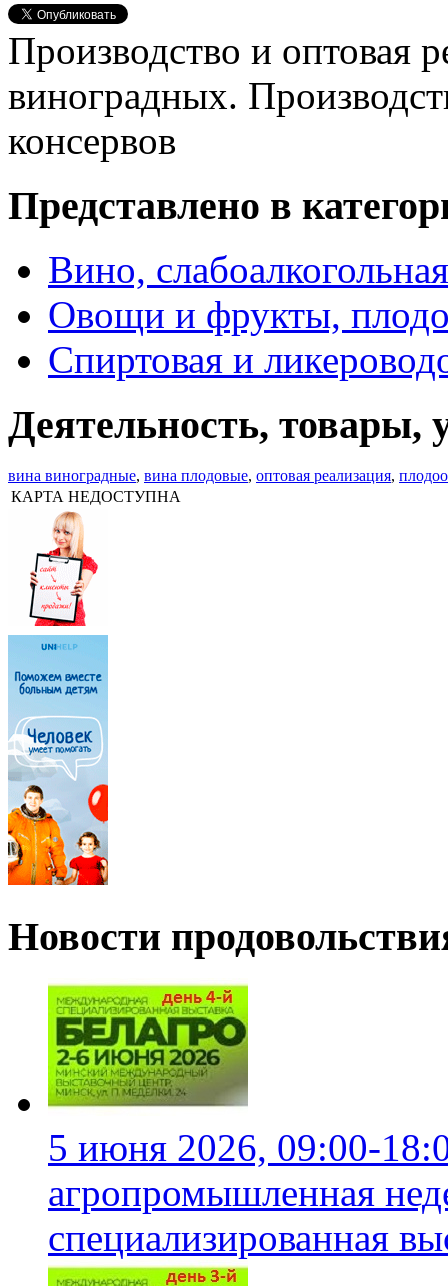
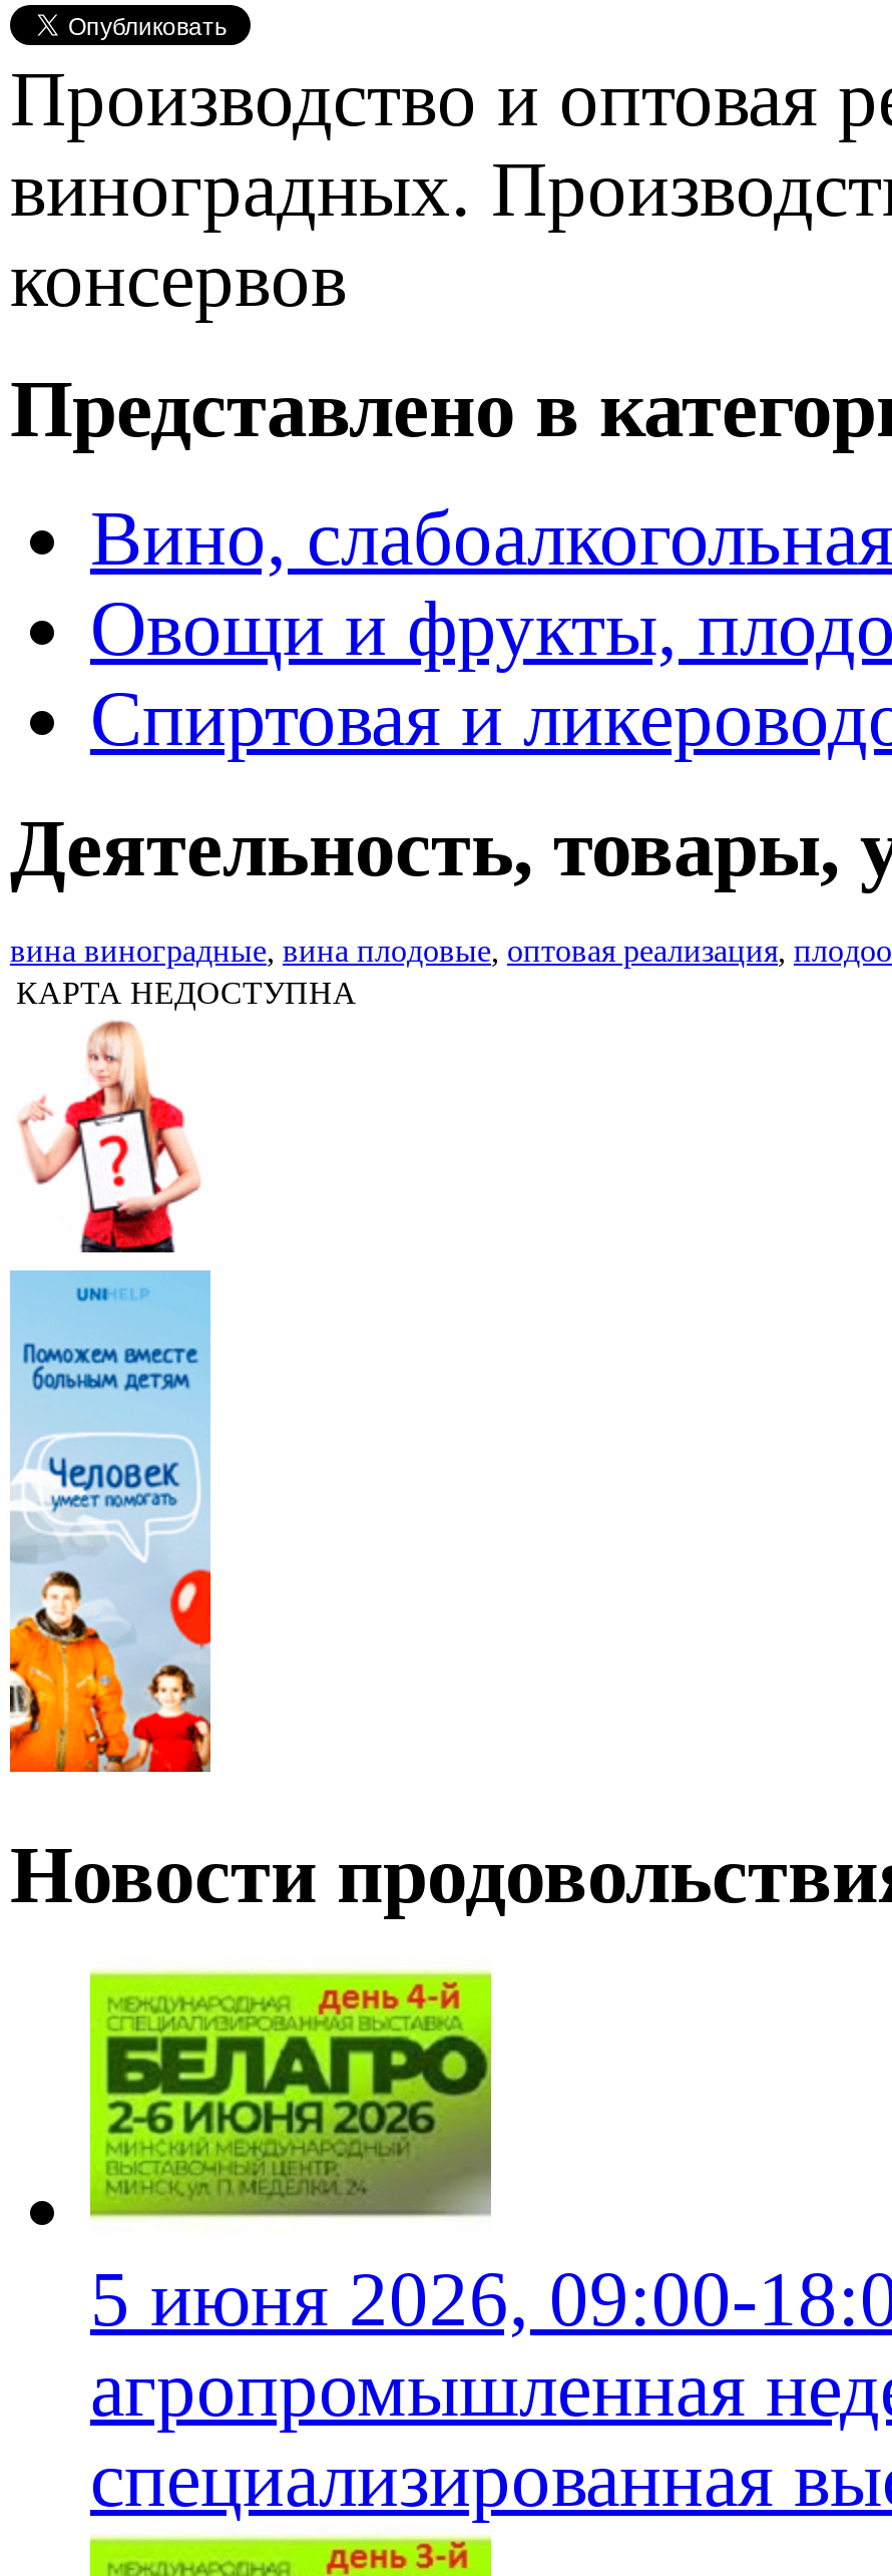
[13,511,102,627] [image] -> [18,1020,200,1254] [image]

